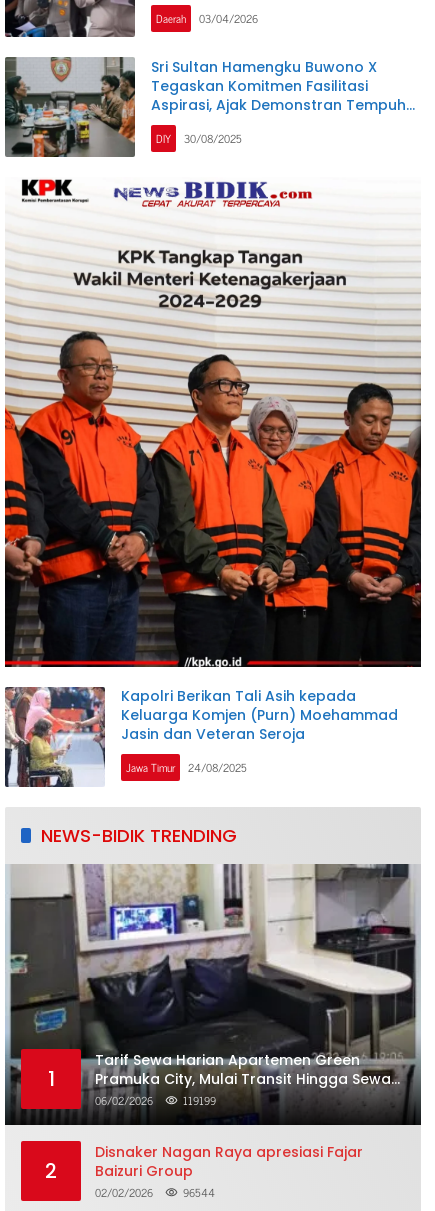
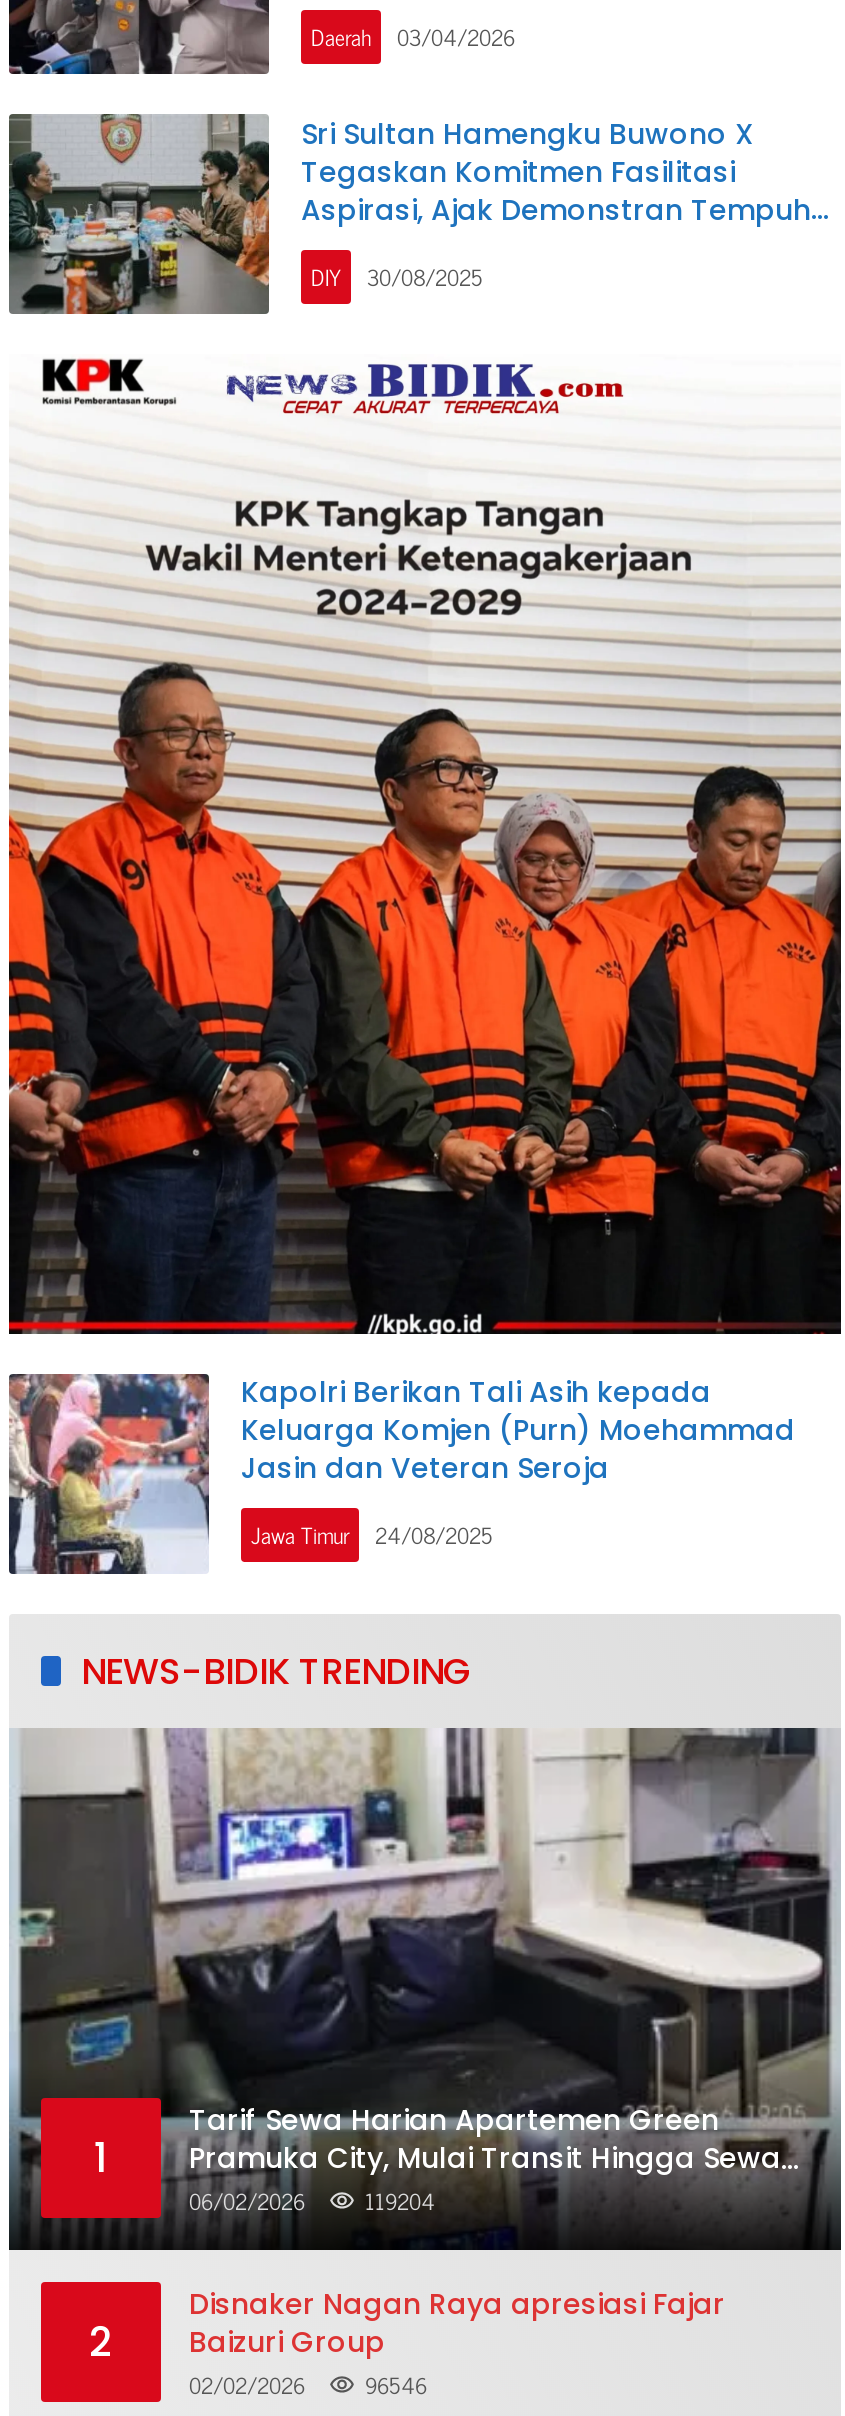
[183,1091,216,1109] 119199 -> [365,2183,435,2219] 119204
[95,1183,215,1201] 02/02/2026 96544 -> [189,2367,427,2403] 02/02/2026 96546

